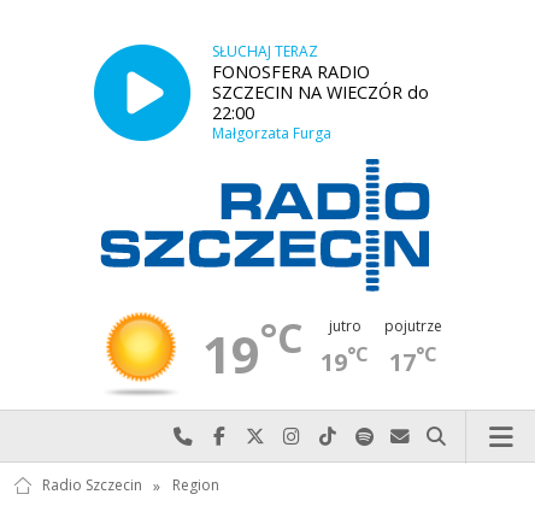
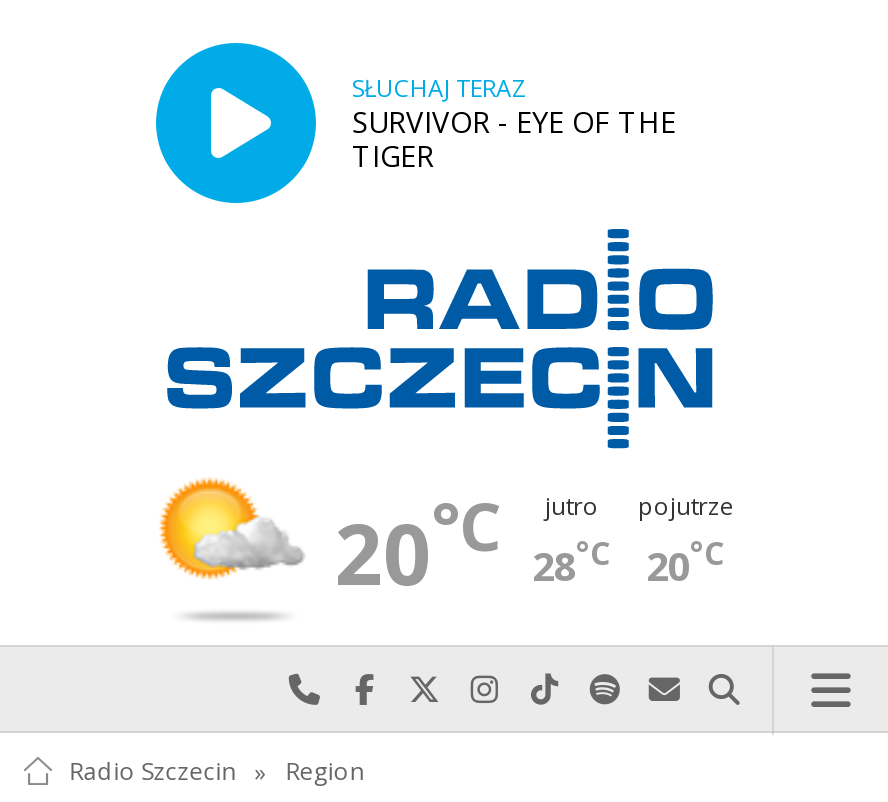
[212,60,429,143] FONOSFERA RADIO | SZCZECIN NA WIECZÓR do | 22:00 | Małgorzata Furga -> [352,102,676,174] SURVIVOR - EYE OF THE | TIGER
[98,310,303,388] [image] | 19°C -> [158,477,503,610] [image] | 20°C
[321,341,369,379] 19°C -> [532,532,612,594] 28°C
[389,341,437,379] 17°C -> [646,532,726,594] 20°C

